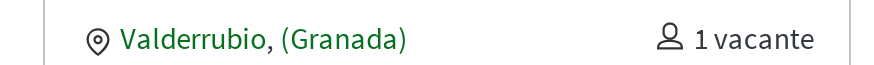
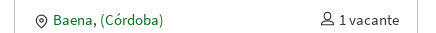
[120,18,408,56] Valderrubio, (Granada) -> [53,10,164,29] Baena, (Córdoba)

